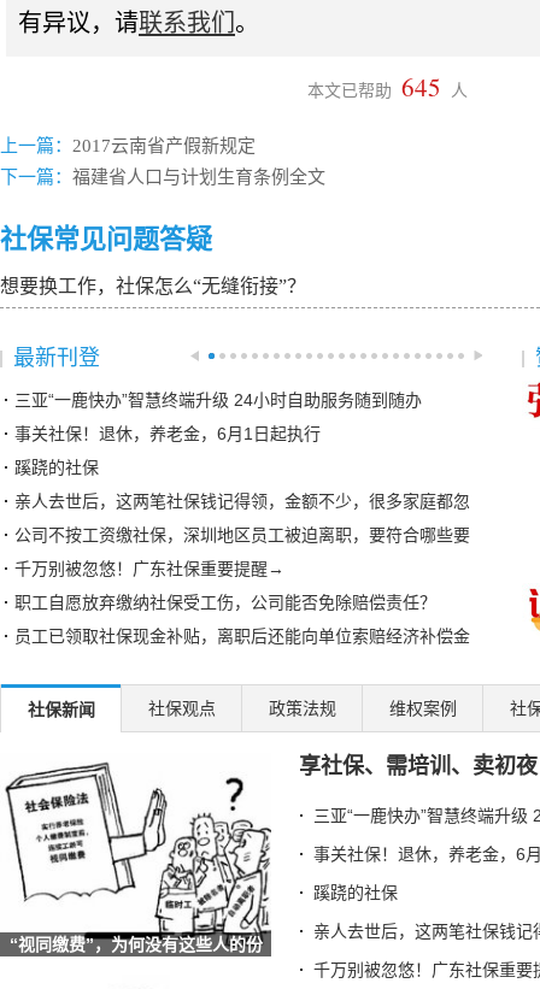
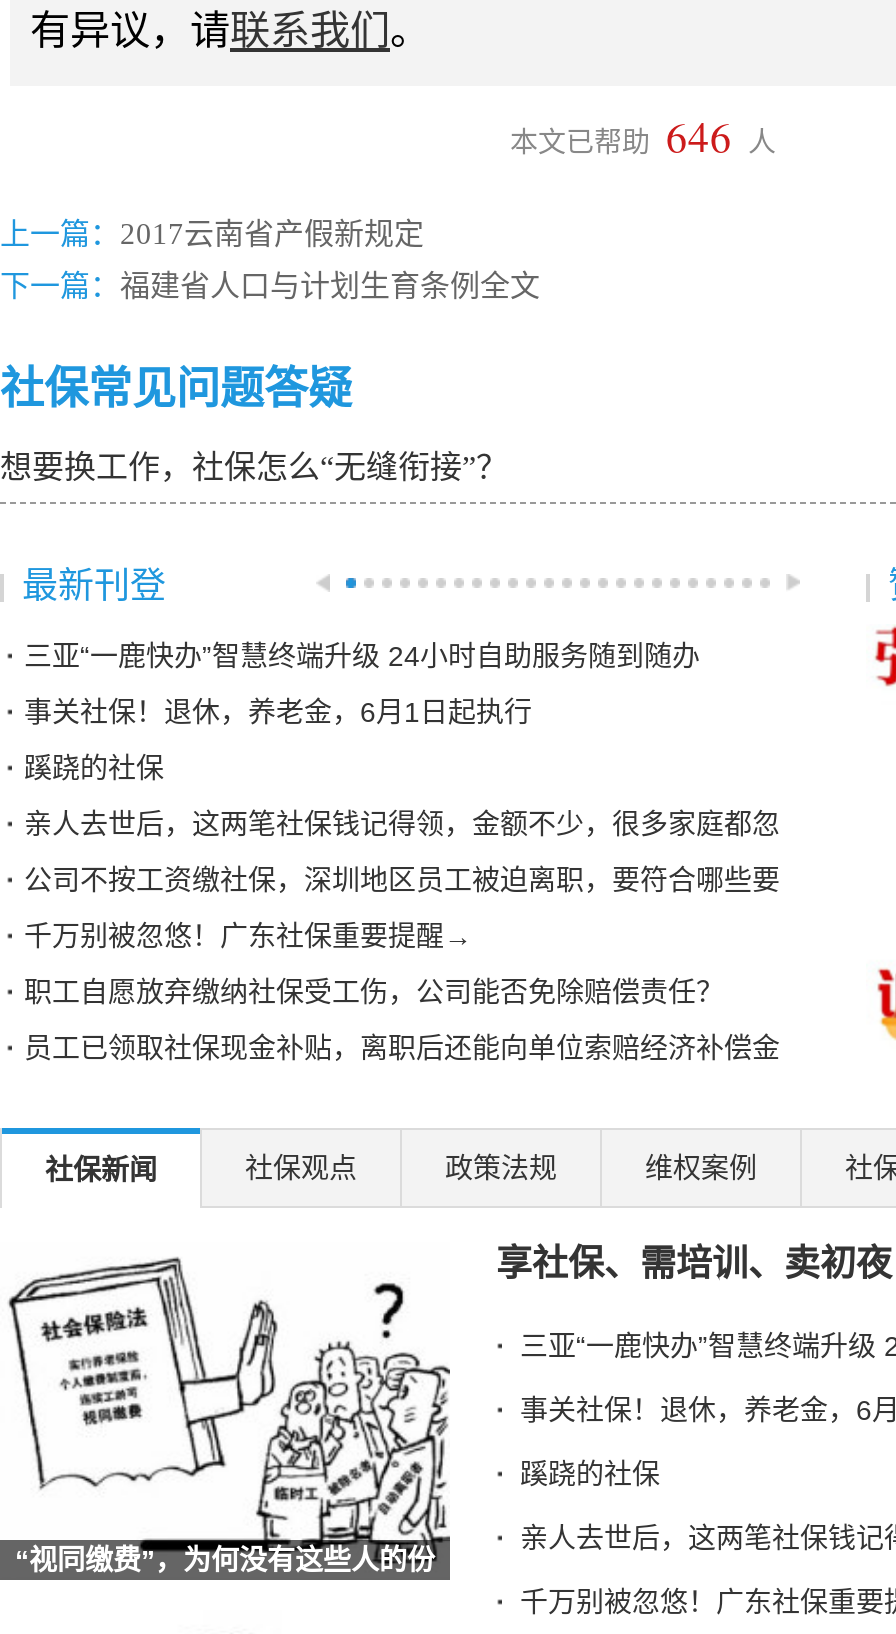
[307,70,468,104] 本文已帮助 645 人 -> [510,109,776,165] 本文已帮助 646 人

